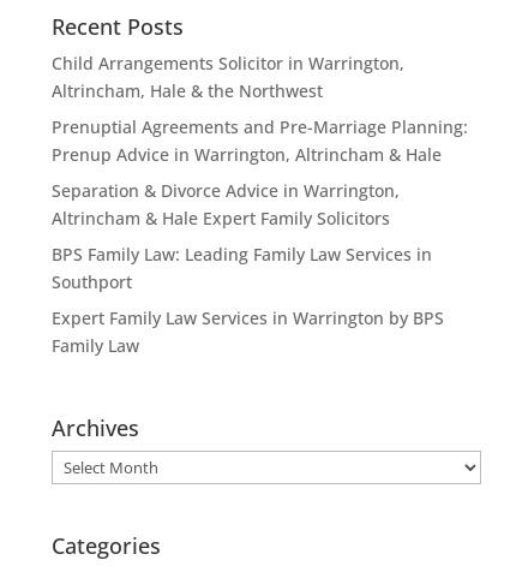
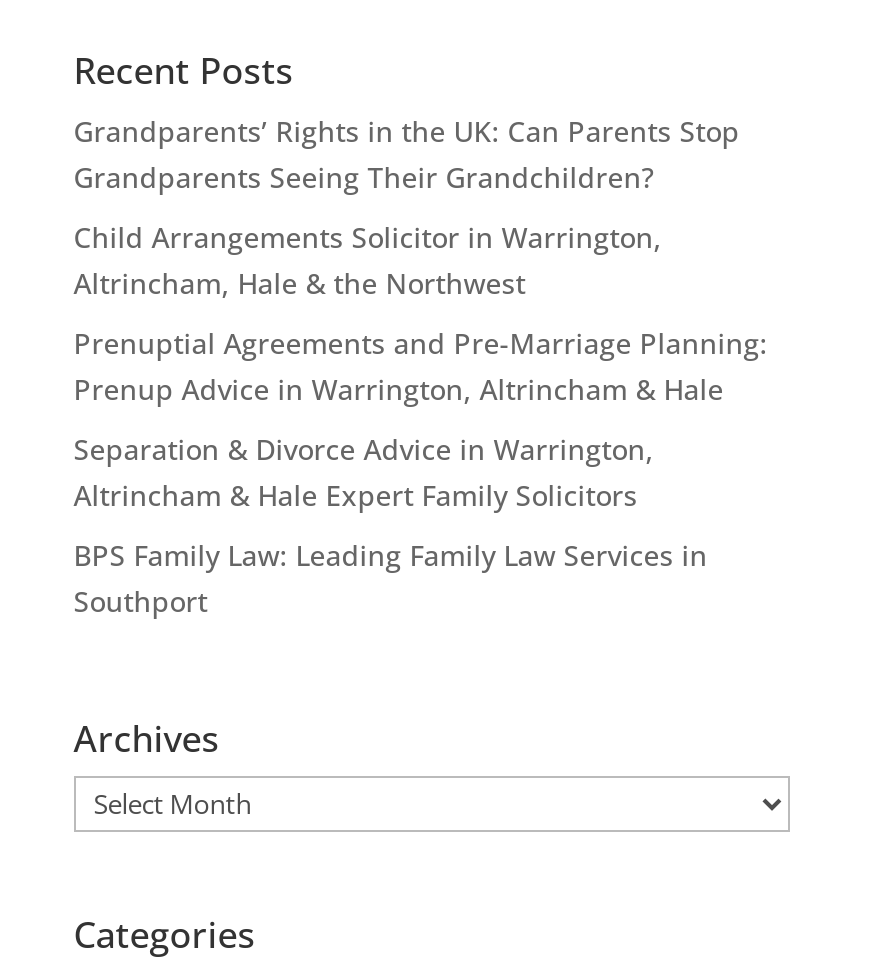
none -> [74,112,740,196] Grandparents’ Rights in the UK: Can Parents Stop | Grandparents Seeing Their Grandchildren?
moved [51,52,468,293] -> [74,218,768,620]: Child Arrangements Solicitor in Warrington, | Altrincham, Hale & the Northwest | Prenuptial Agreements and Pre-Marriage Planning: | Prenup Advice in Warrington, Altrincham & Hale | Separation & Divorce Advice in Warrington, | Altrincham & Hale Expert Family Solicitors | BPS Family Law: Leading Family Law Services in | Southport
[51,307,444,357] Expert Family Law Services in Warrington by BPS | Family Law -> none

